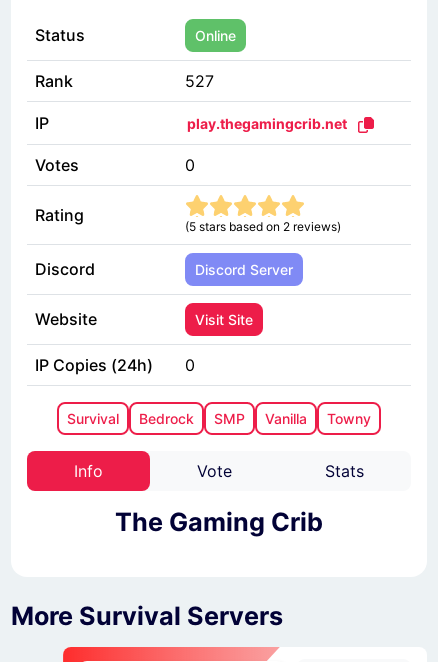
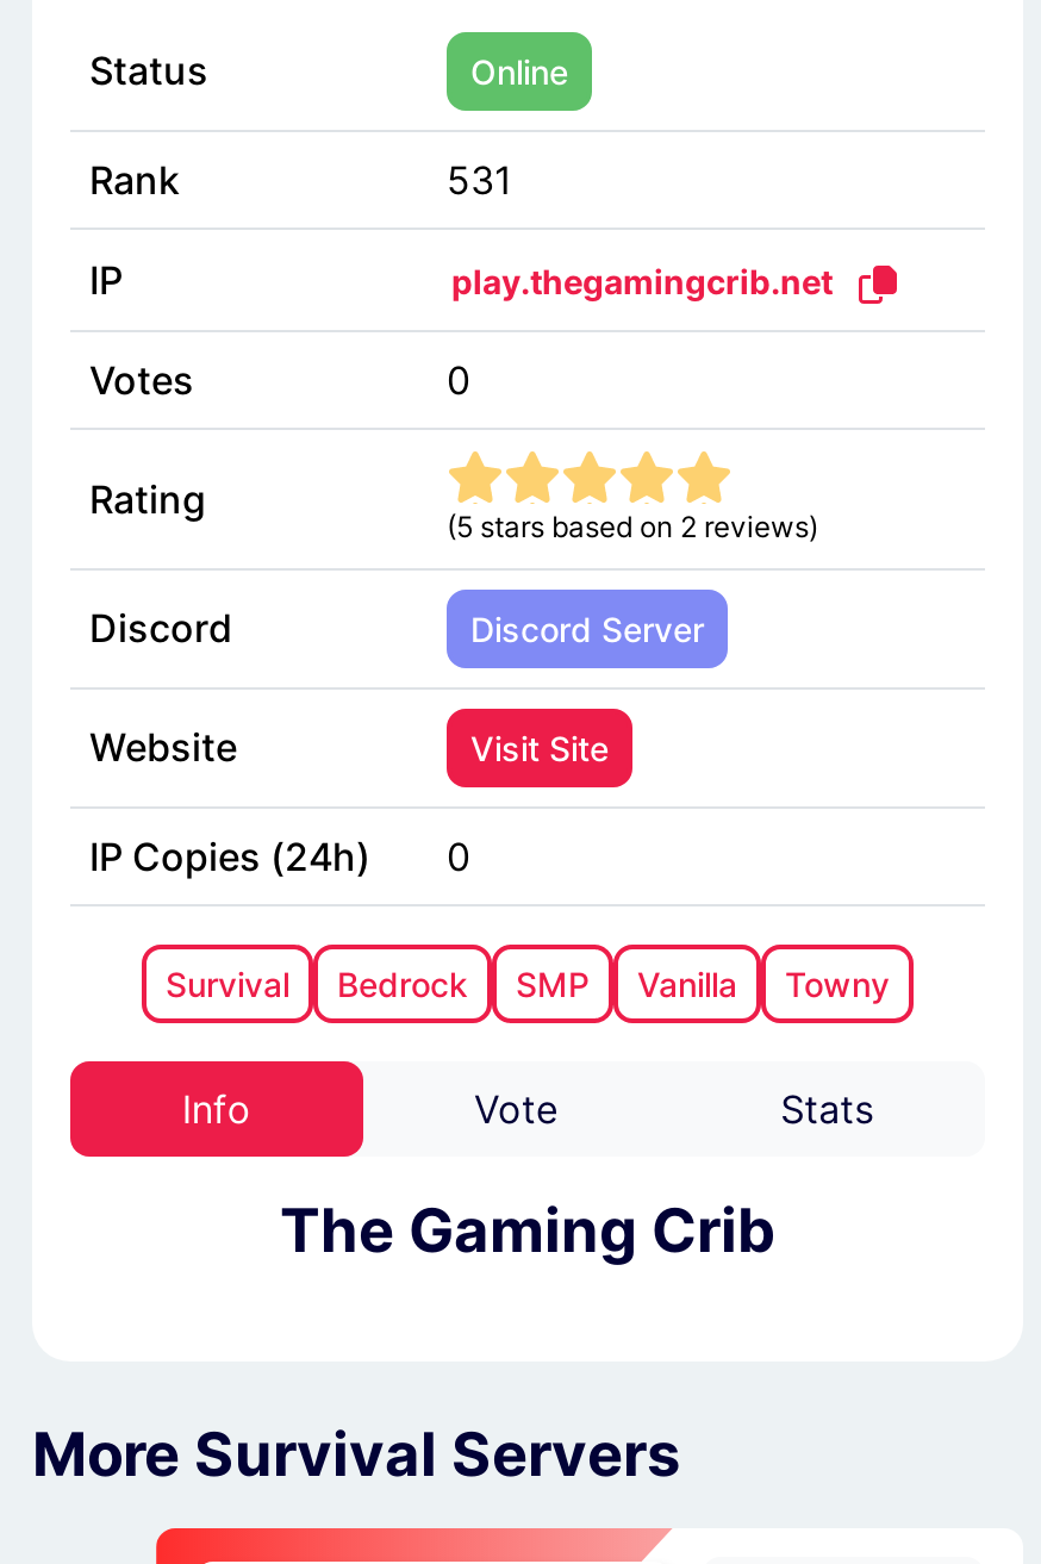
[185,71,214,91] 527 -> [447,156,511,204] 531

